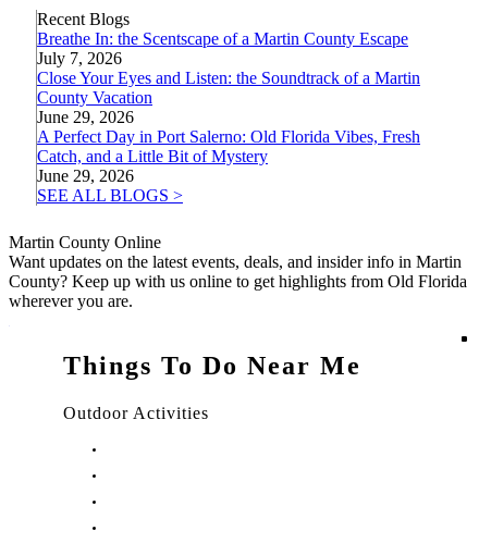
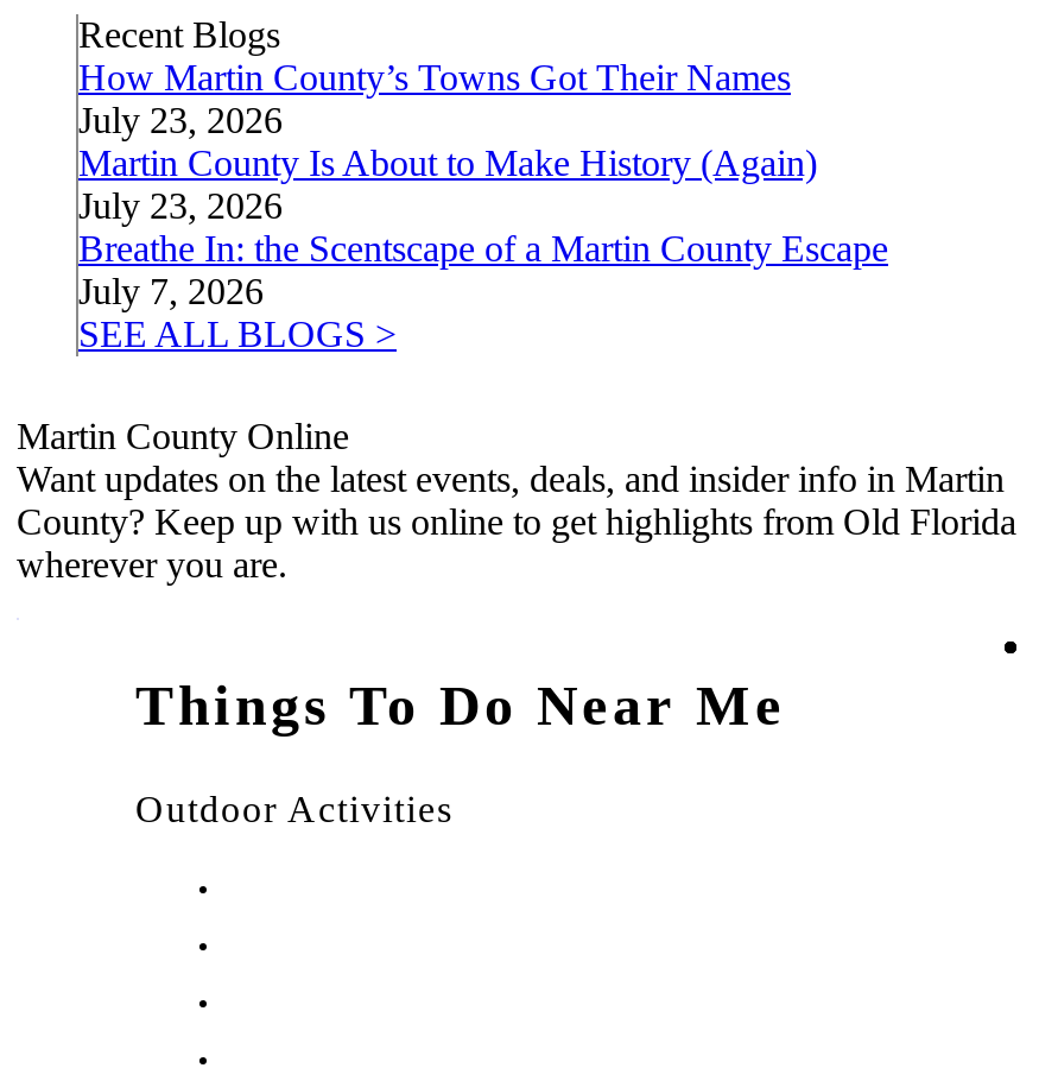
none -> [78,57,817,225] How Martin County’s Towns Got Their Names | July 23, 2026 | Martin County Is About to Make History (Again) | July 23, 2026
moved [37,29,408,67] -> [78,228,888,311]: Breathe In: the Scentscape of a Martin County Escape | July 7, 2026
[37,68,420,185] Close Your Eyes and Listen: the Soundtrack of a Martin | County Vacation | June 29, 2026 | A Perfect Day in Port Salerno: Old Florida Vibes, Fresh | Catch, and a Little Bit of Mystery | June 29, 2026 -> none

